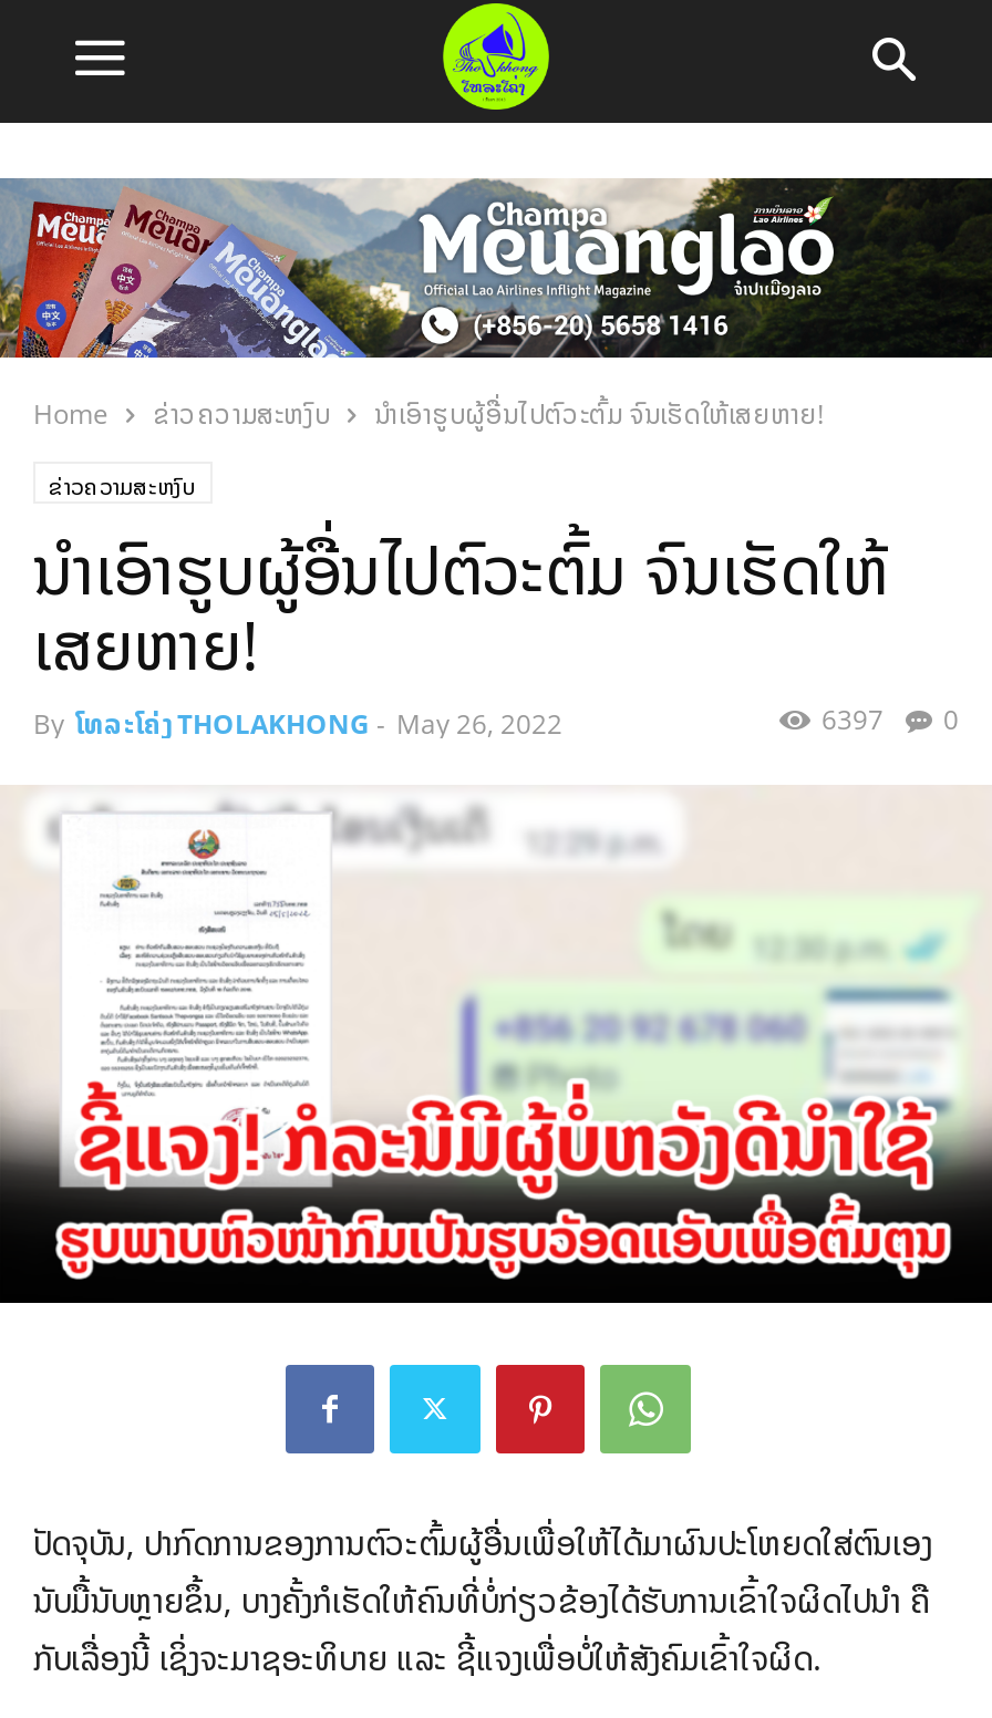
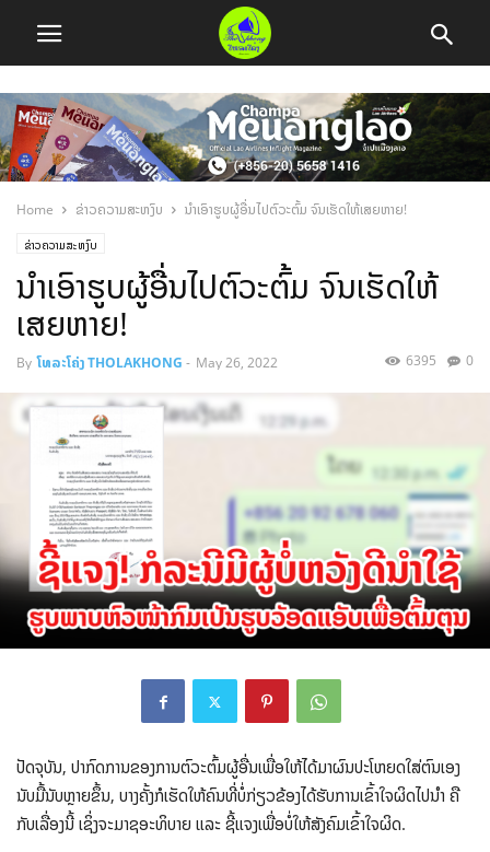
[821,700,959,737] 6397 0 -> [406,351,474,369] 6395 0

